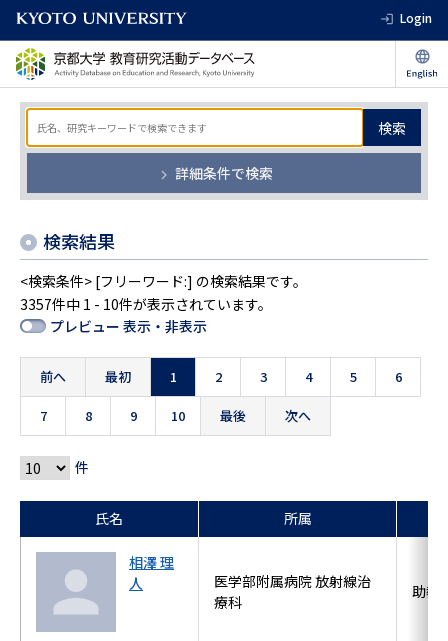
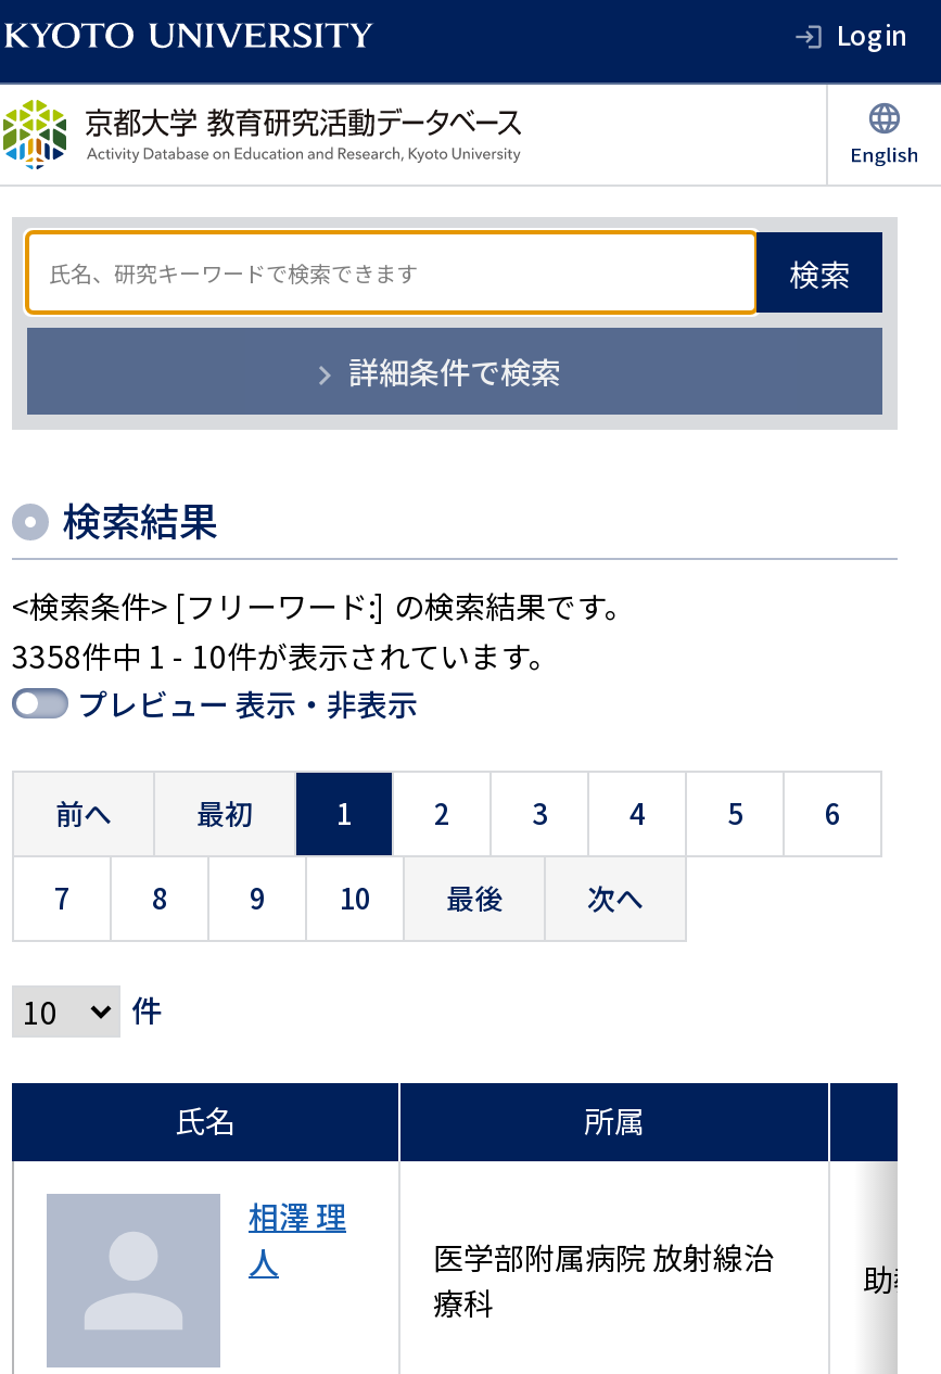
[20,294,272,314] 3357件中 1 - 10件が表示されています。 -> [12,634,559,677] 3358件中 1 - 10件が表示されています。

